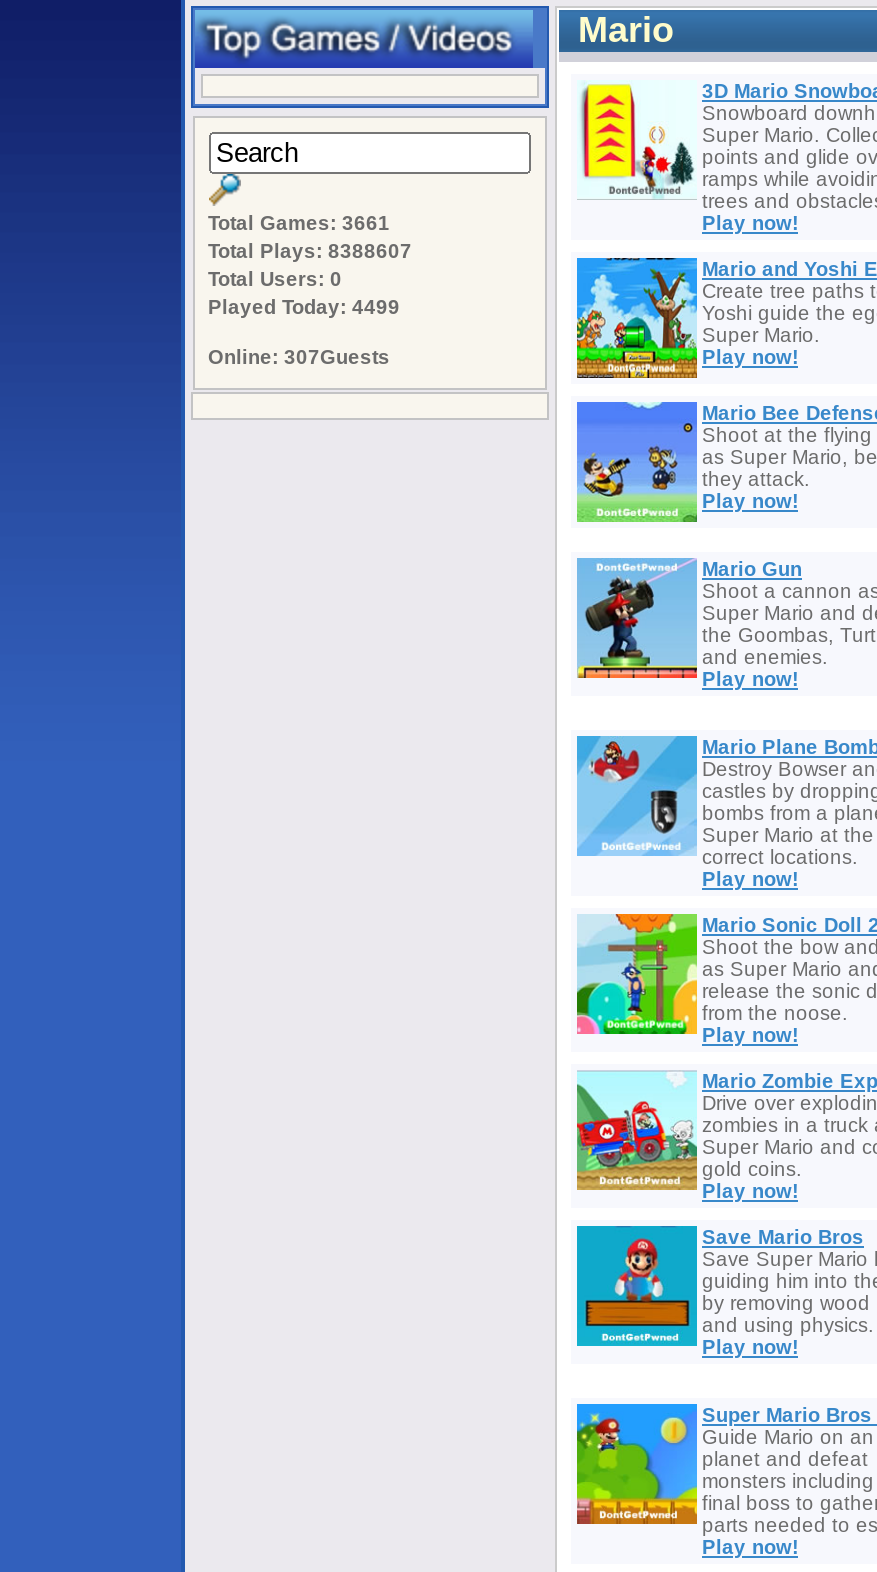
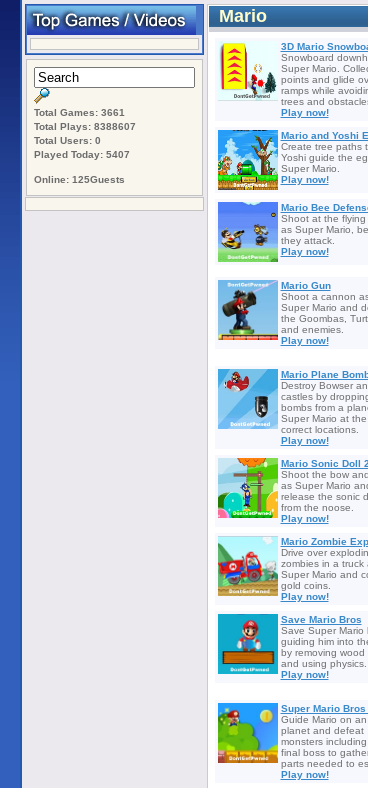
[208,296,400,318] Played Today: 4499 -> [33,149,129,160] Played Today: 5407
[208,346,390,368] Online: 307Guests -> [33,174,124,185] Online: 125Guests

